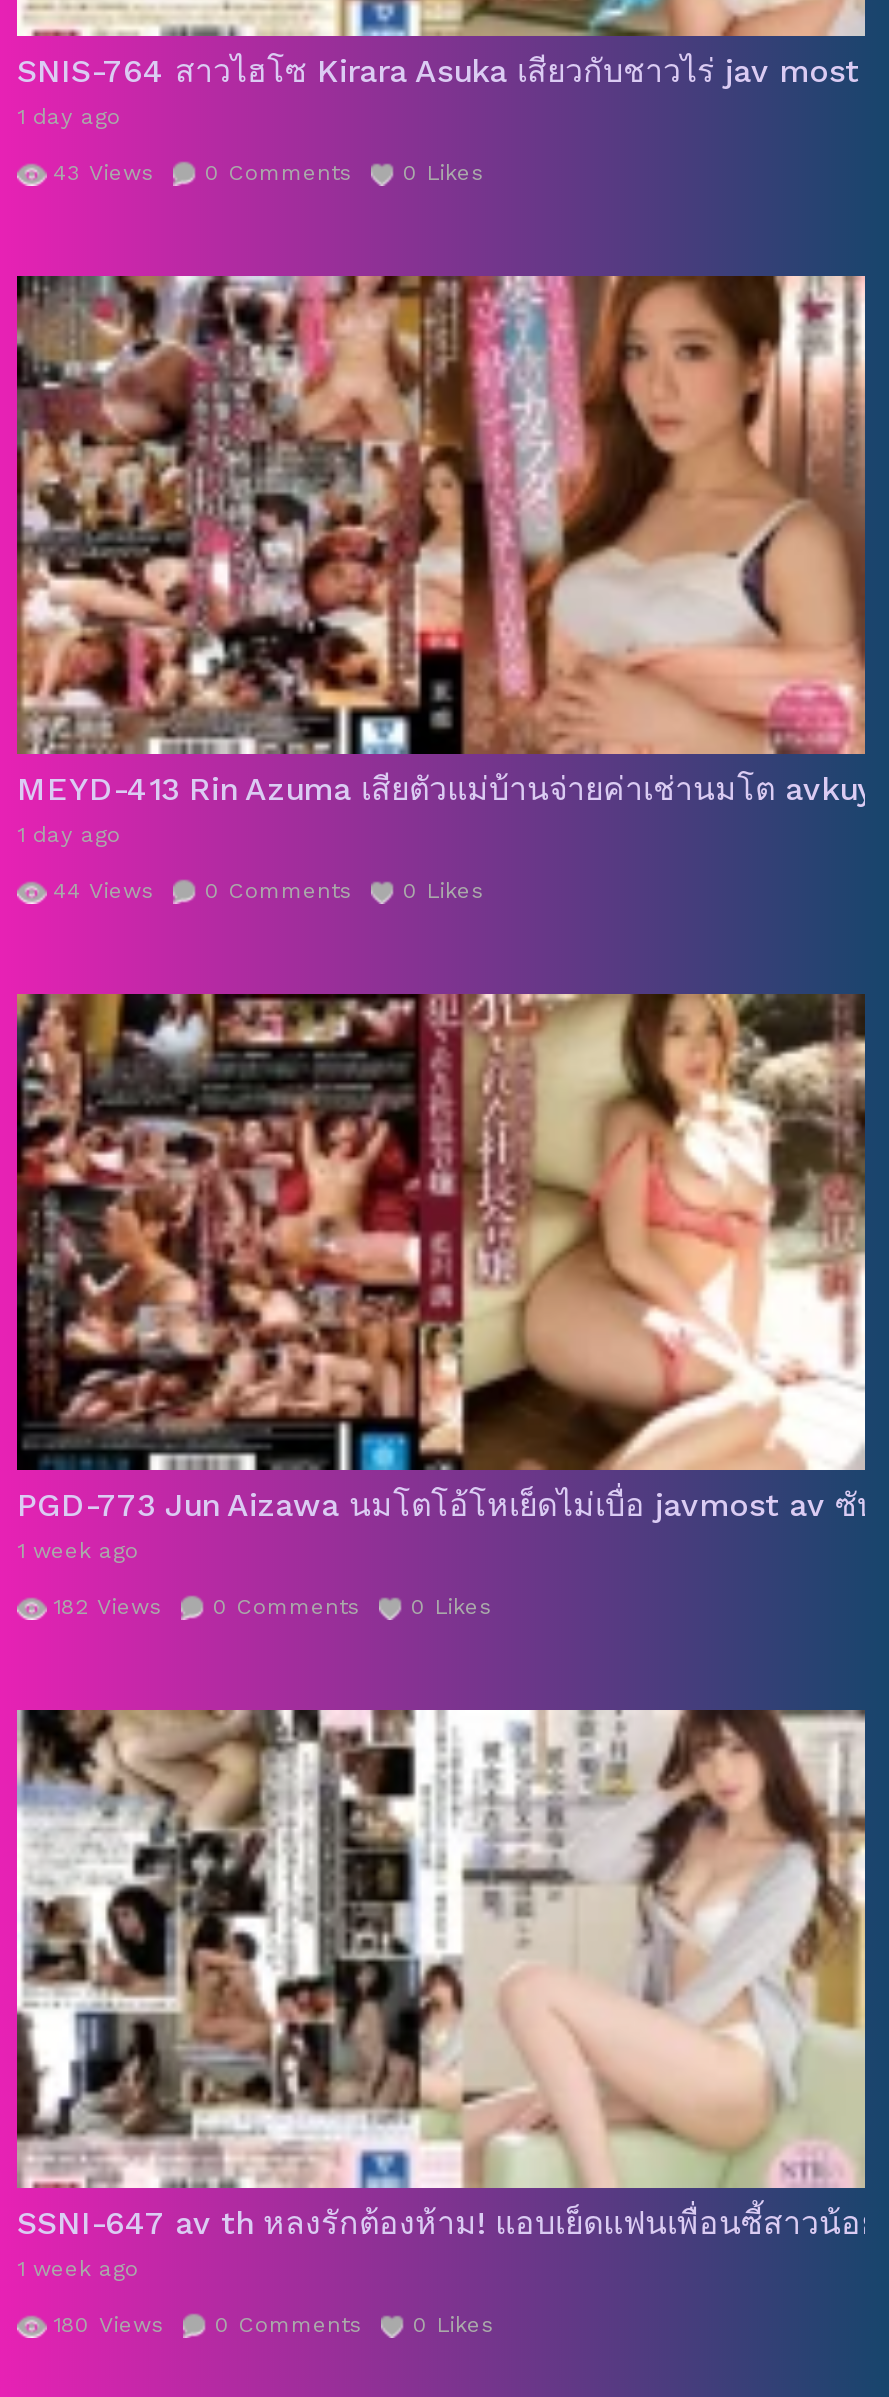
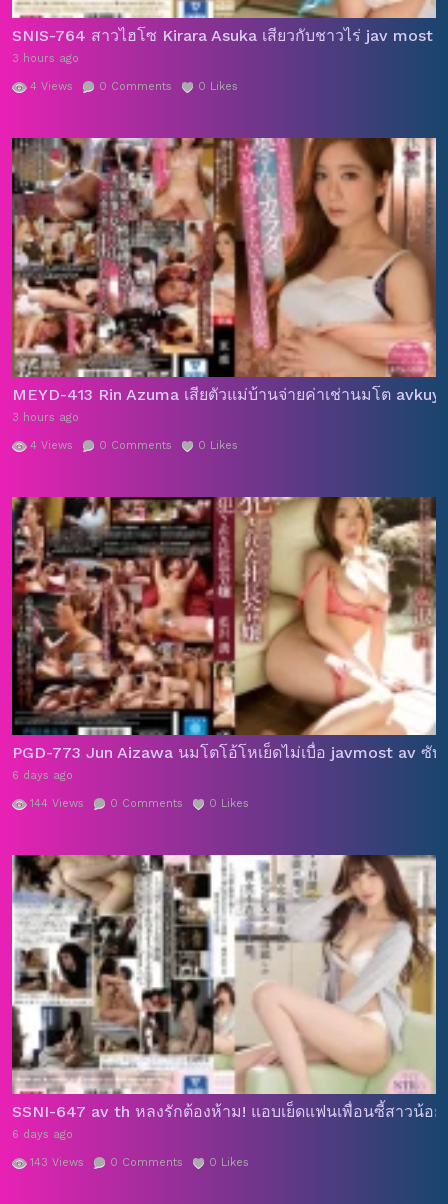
[17,104,121,130] 1 day ago -> [12,52,79,65] 3 hours ago
[53,160,483,186] 43 Views 0 Comments 0 Likes -> [30,80,238,93] 4 Views 0 Comments 0 Likes
[17,822,121,848] 1 day ago -> [12,411,79,424] 3 hours ago
[53,878,483,904] 44 Views 0 Comments 0 Likes -> [30,439,238,452] 4 Views 0 Comments 0 Likes
[17,1538,139,1564] 1 week ago -> [12,769,73,782] 6 days ago
[53,1594,161,1620] 182 Views -> [30,797,84,810] 144 Views
[17,2256,139,2282] 1 week ago -> [12,1128,73,1141] 6 days ago
[53,2312,163,2338] 180 Views -> [30,1156,84,1169] 143 Views

